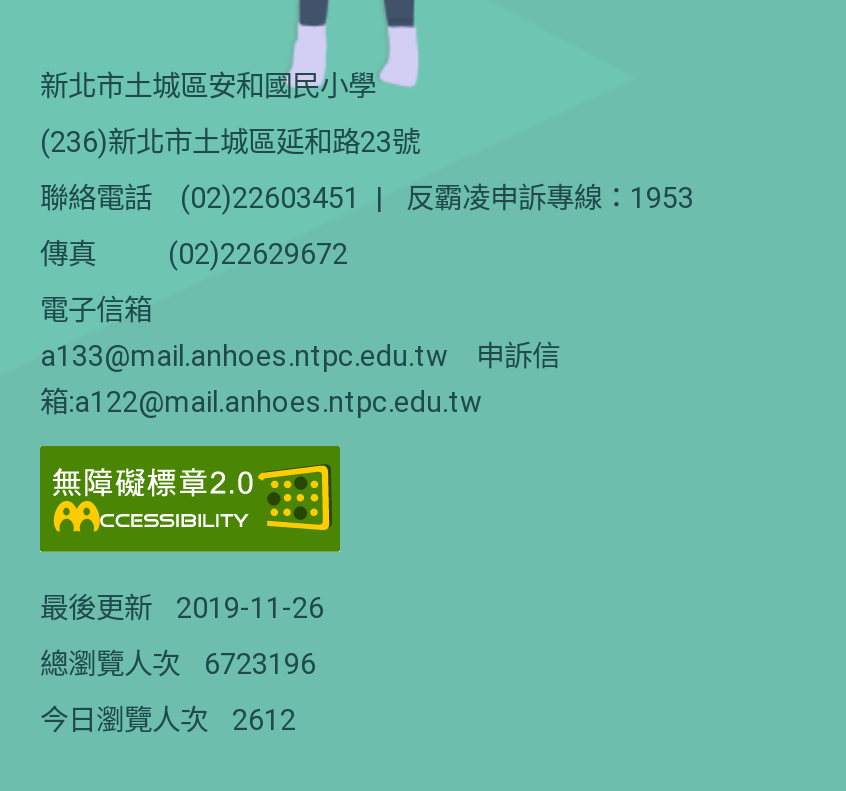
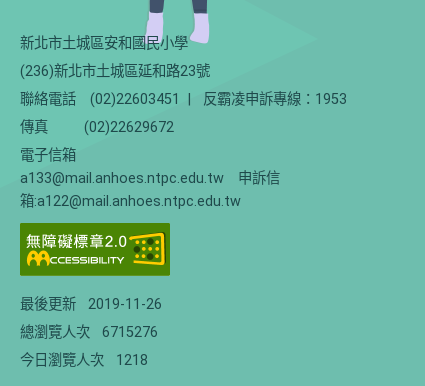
[40,648,316,682] 總瀏覽人次 6723196 -> [20,324,158,341] 總瀏覽人次 6715276
[40,704,296,738] 今日瀏覽人次 2612 -> [20,352,148,369] 今日瀏覽人次 1218

